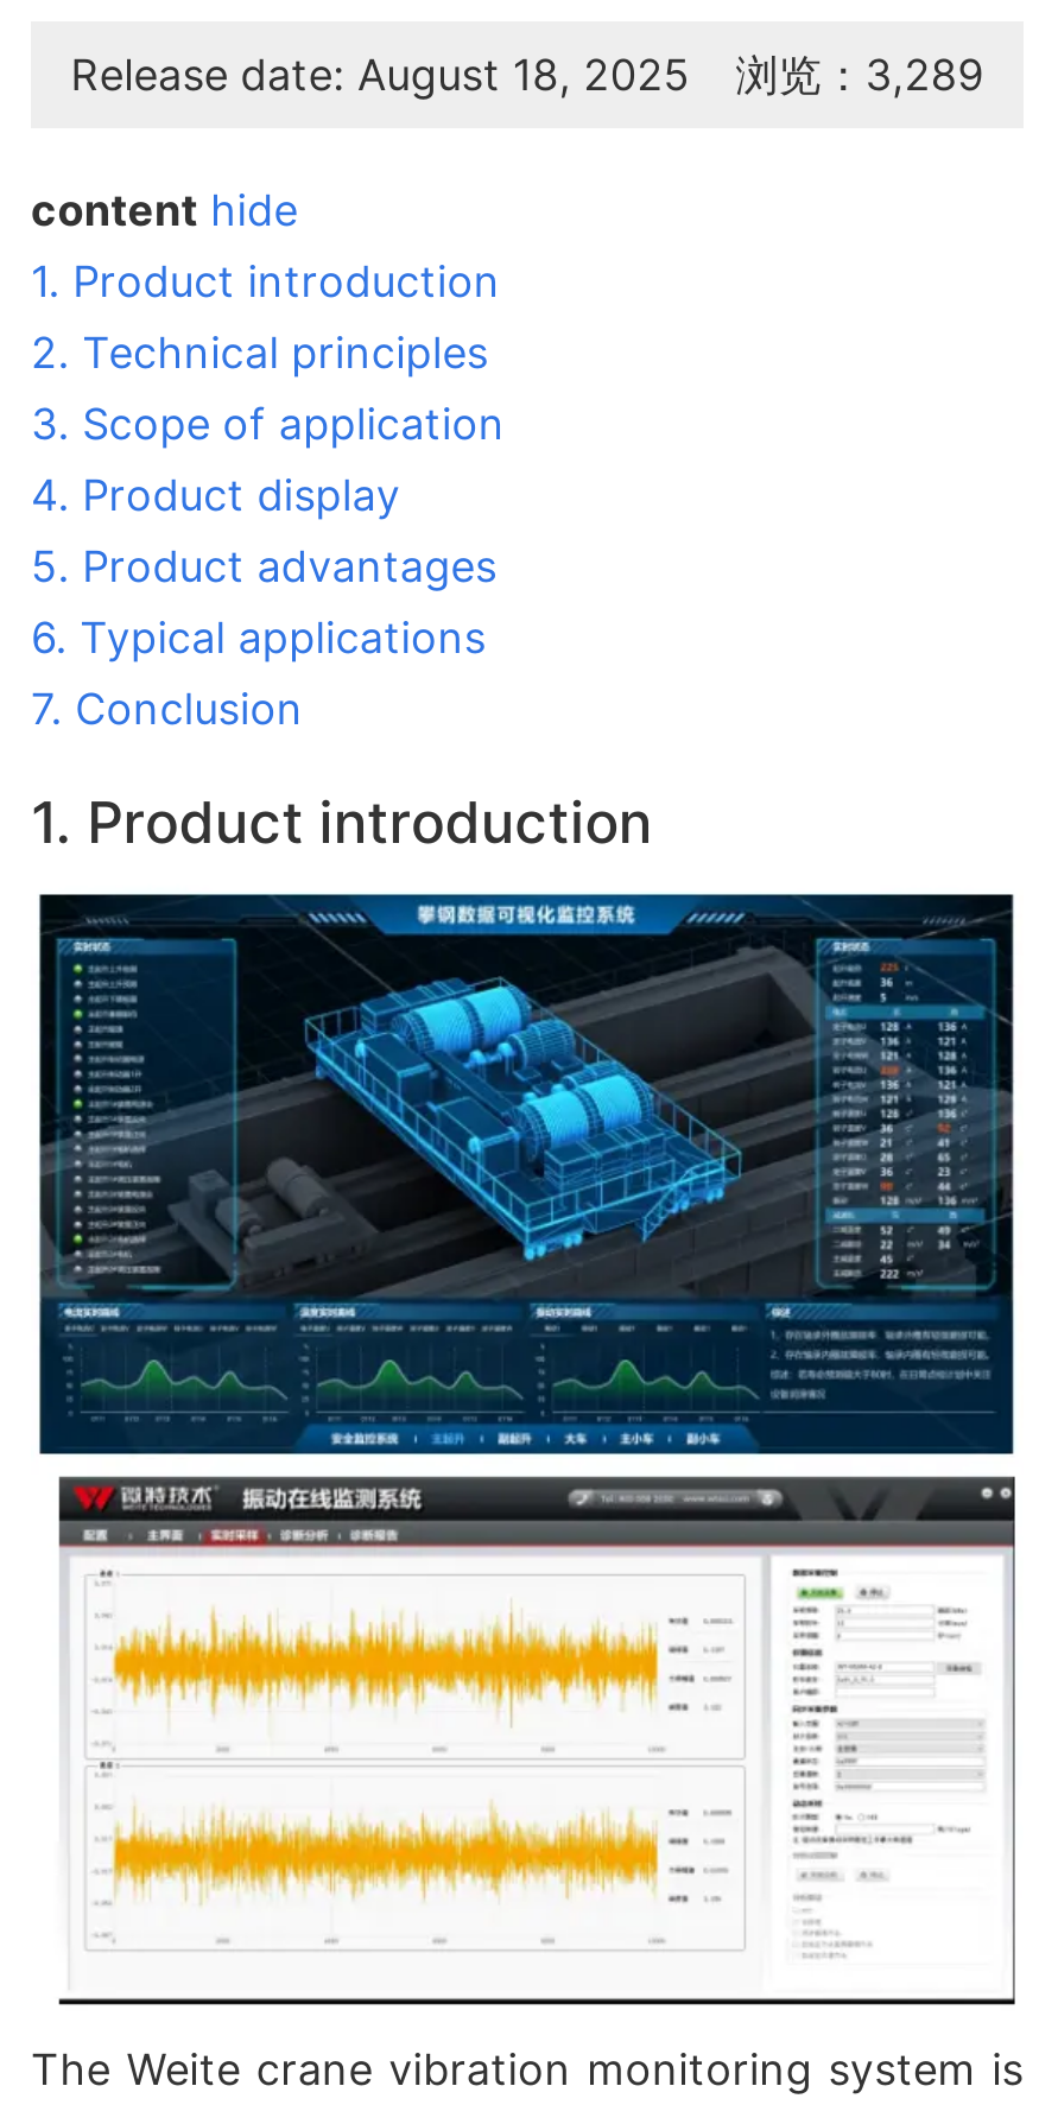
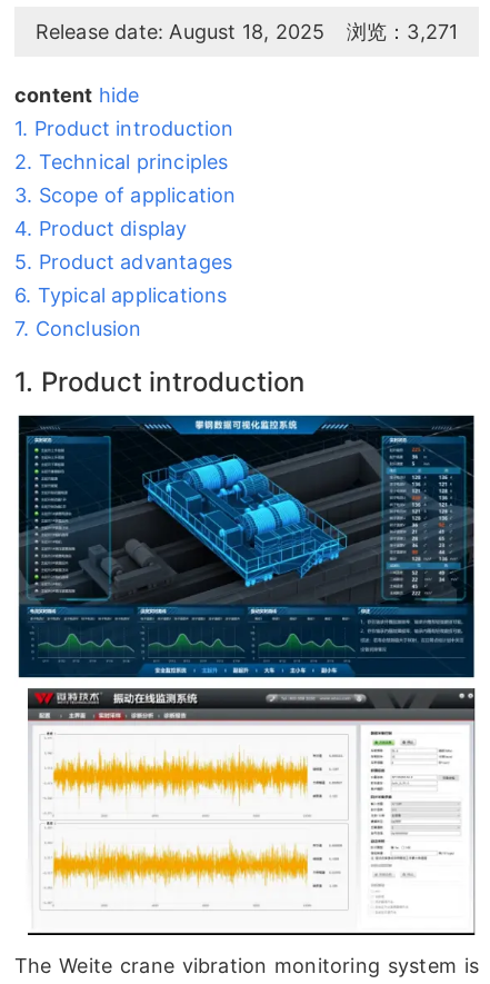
[71,50,984,100] Release date: August 18, 2025 浏览：3,289 -> [35,20,458,43] Release date: August 18, 2025 浏览：3,271

